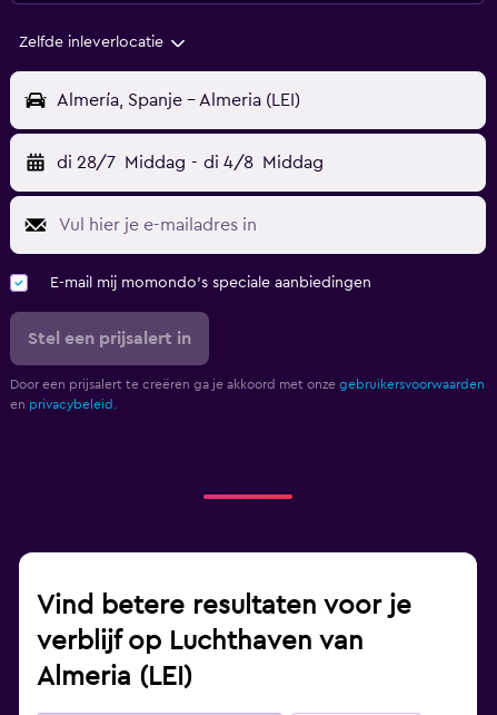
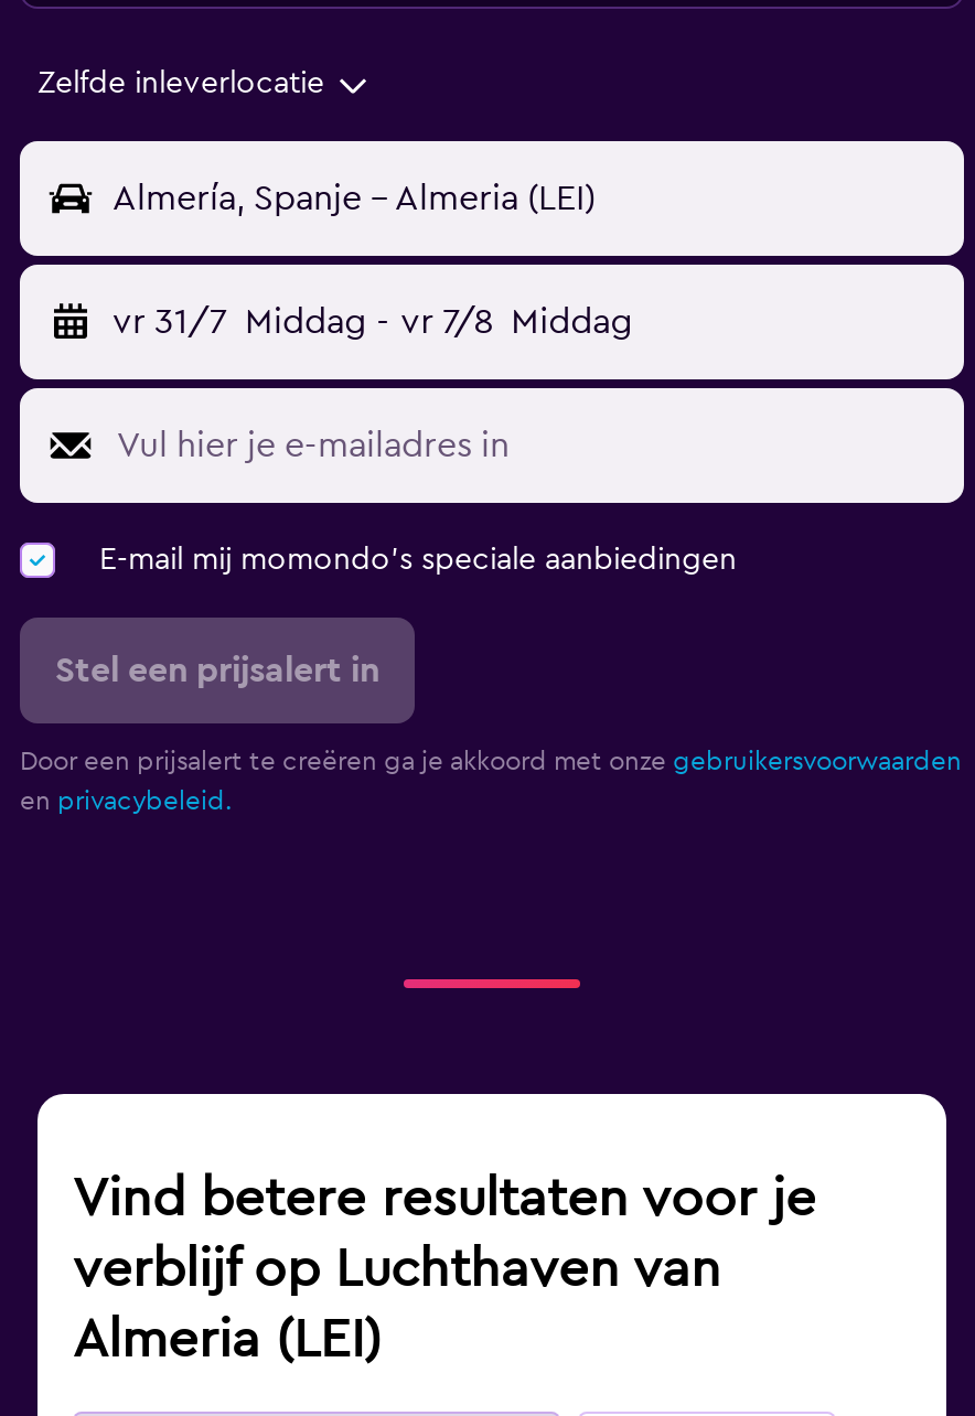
[57,154,323,172] di 28/7 Middag - di 4/8 Middag -> [113,305,632,341] vr 31/7 Middag - vr 7/8 Middag

